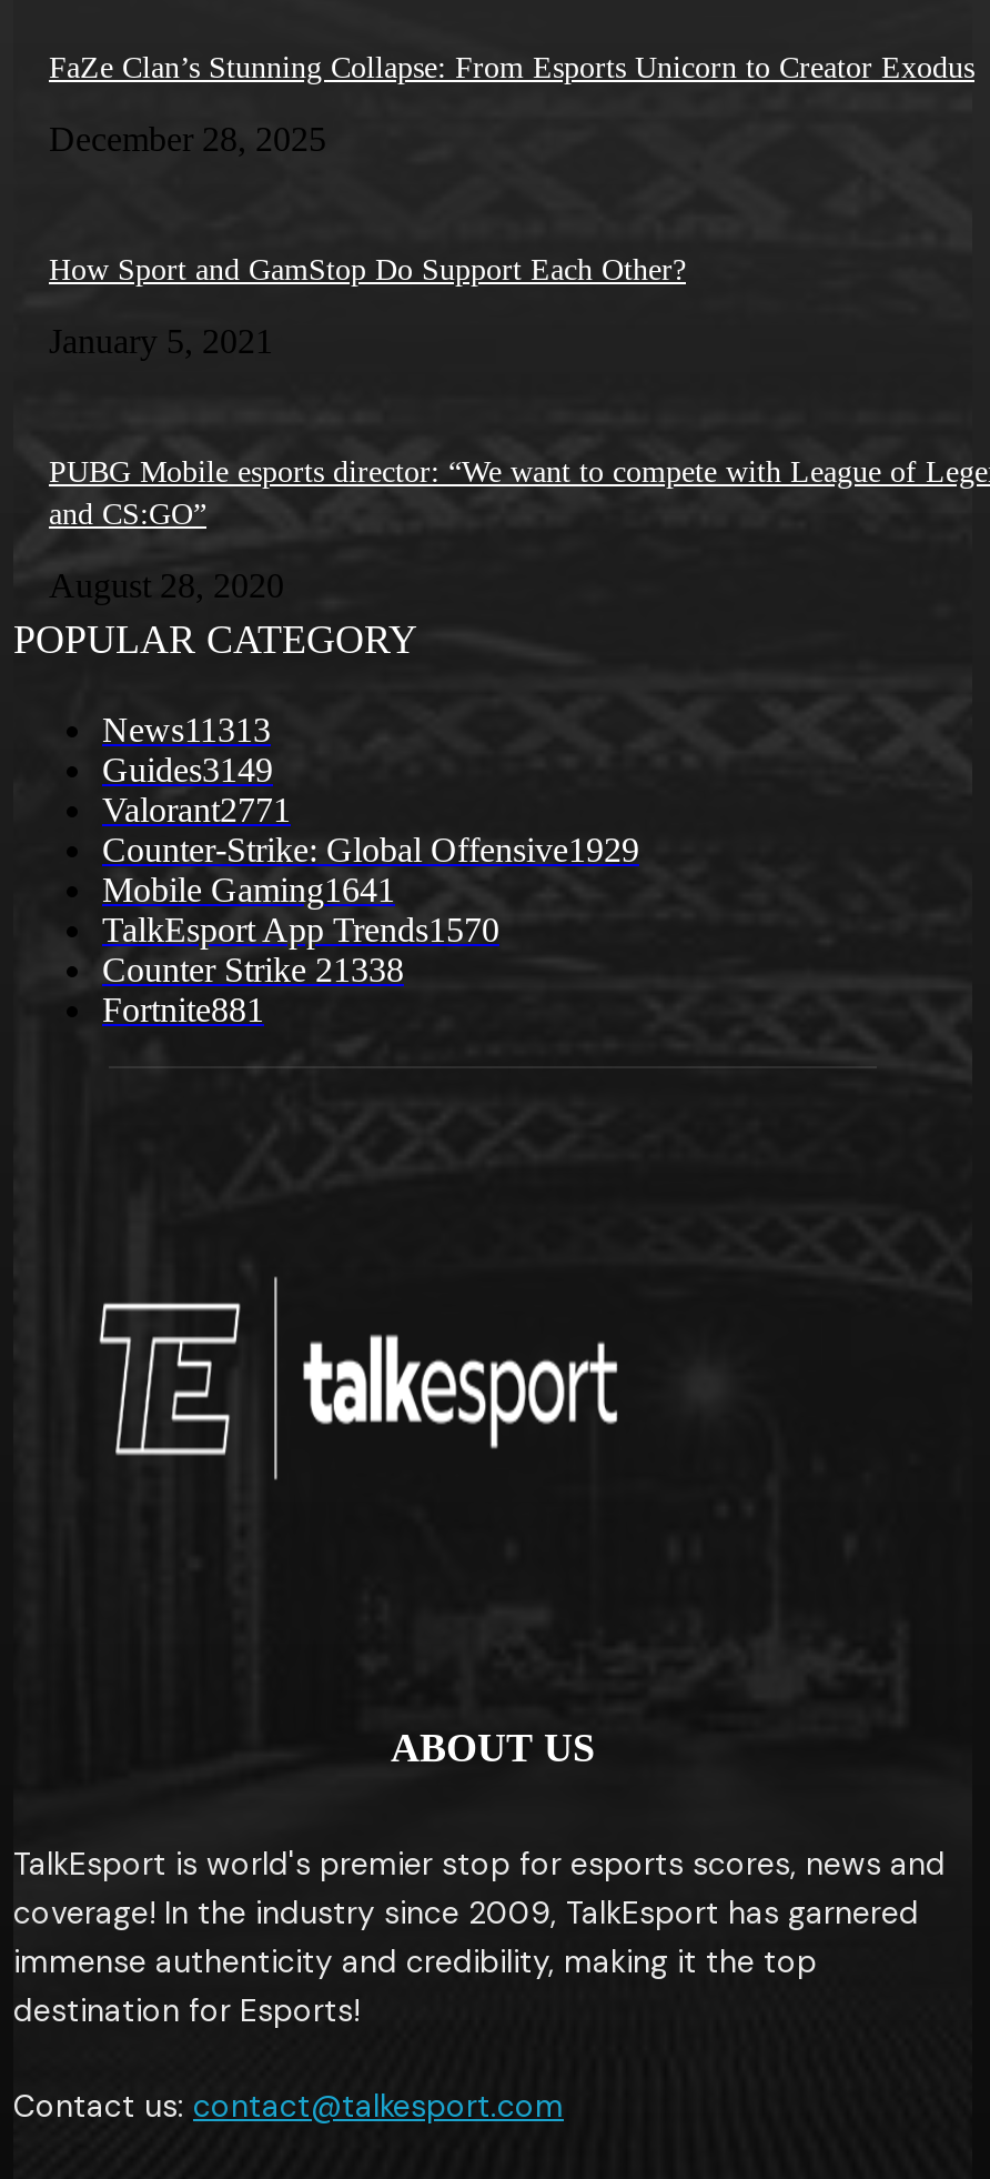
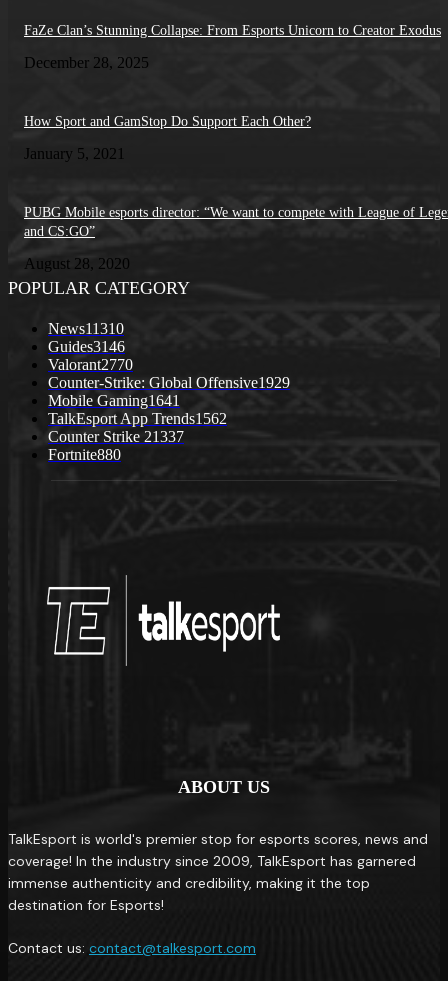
[102,711,271,749] News11313 -> [48,320,124,337] News11310
[102,751,273,789] Guides3149 -> [48,338,125,355] Guides3146
[102,791,291,829] Valorant2771 -> [48,356,133,373] Valorant2770
[102,911,499,949] TalkEsport App Trends1570 -> [48,410,227,427] TalkEsport App Trends1562
[102,951,404,989] Counter Strike 21338 -> [48,428,184,445] Counter Strike 21337
[102,991,264,1029] Fortnite881 -> [48,446,121,463] Fortnite880

